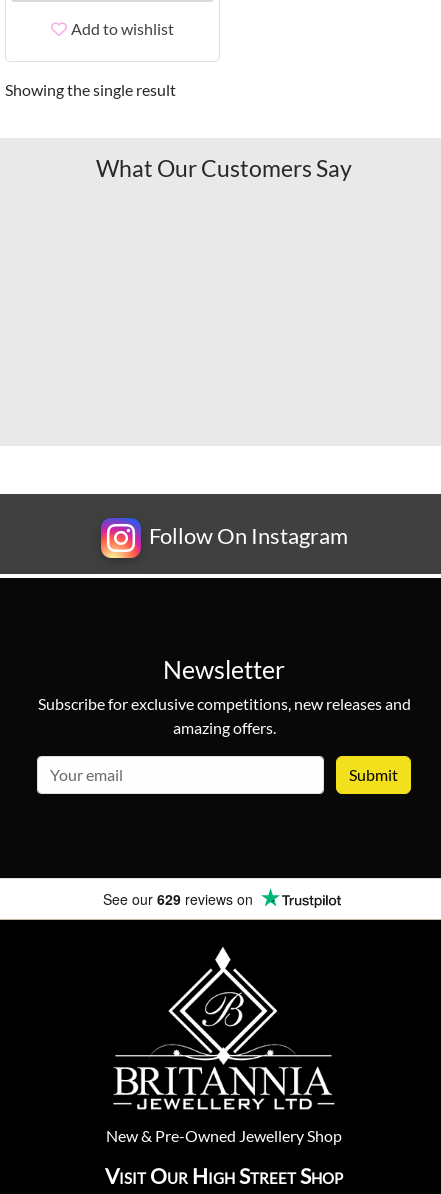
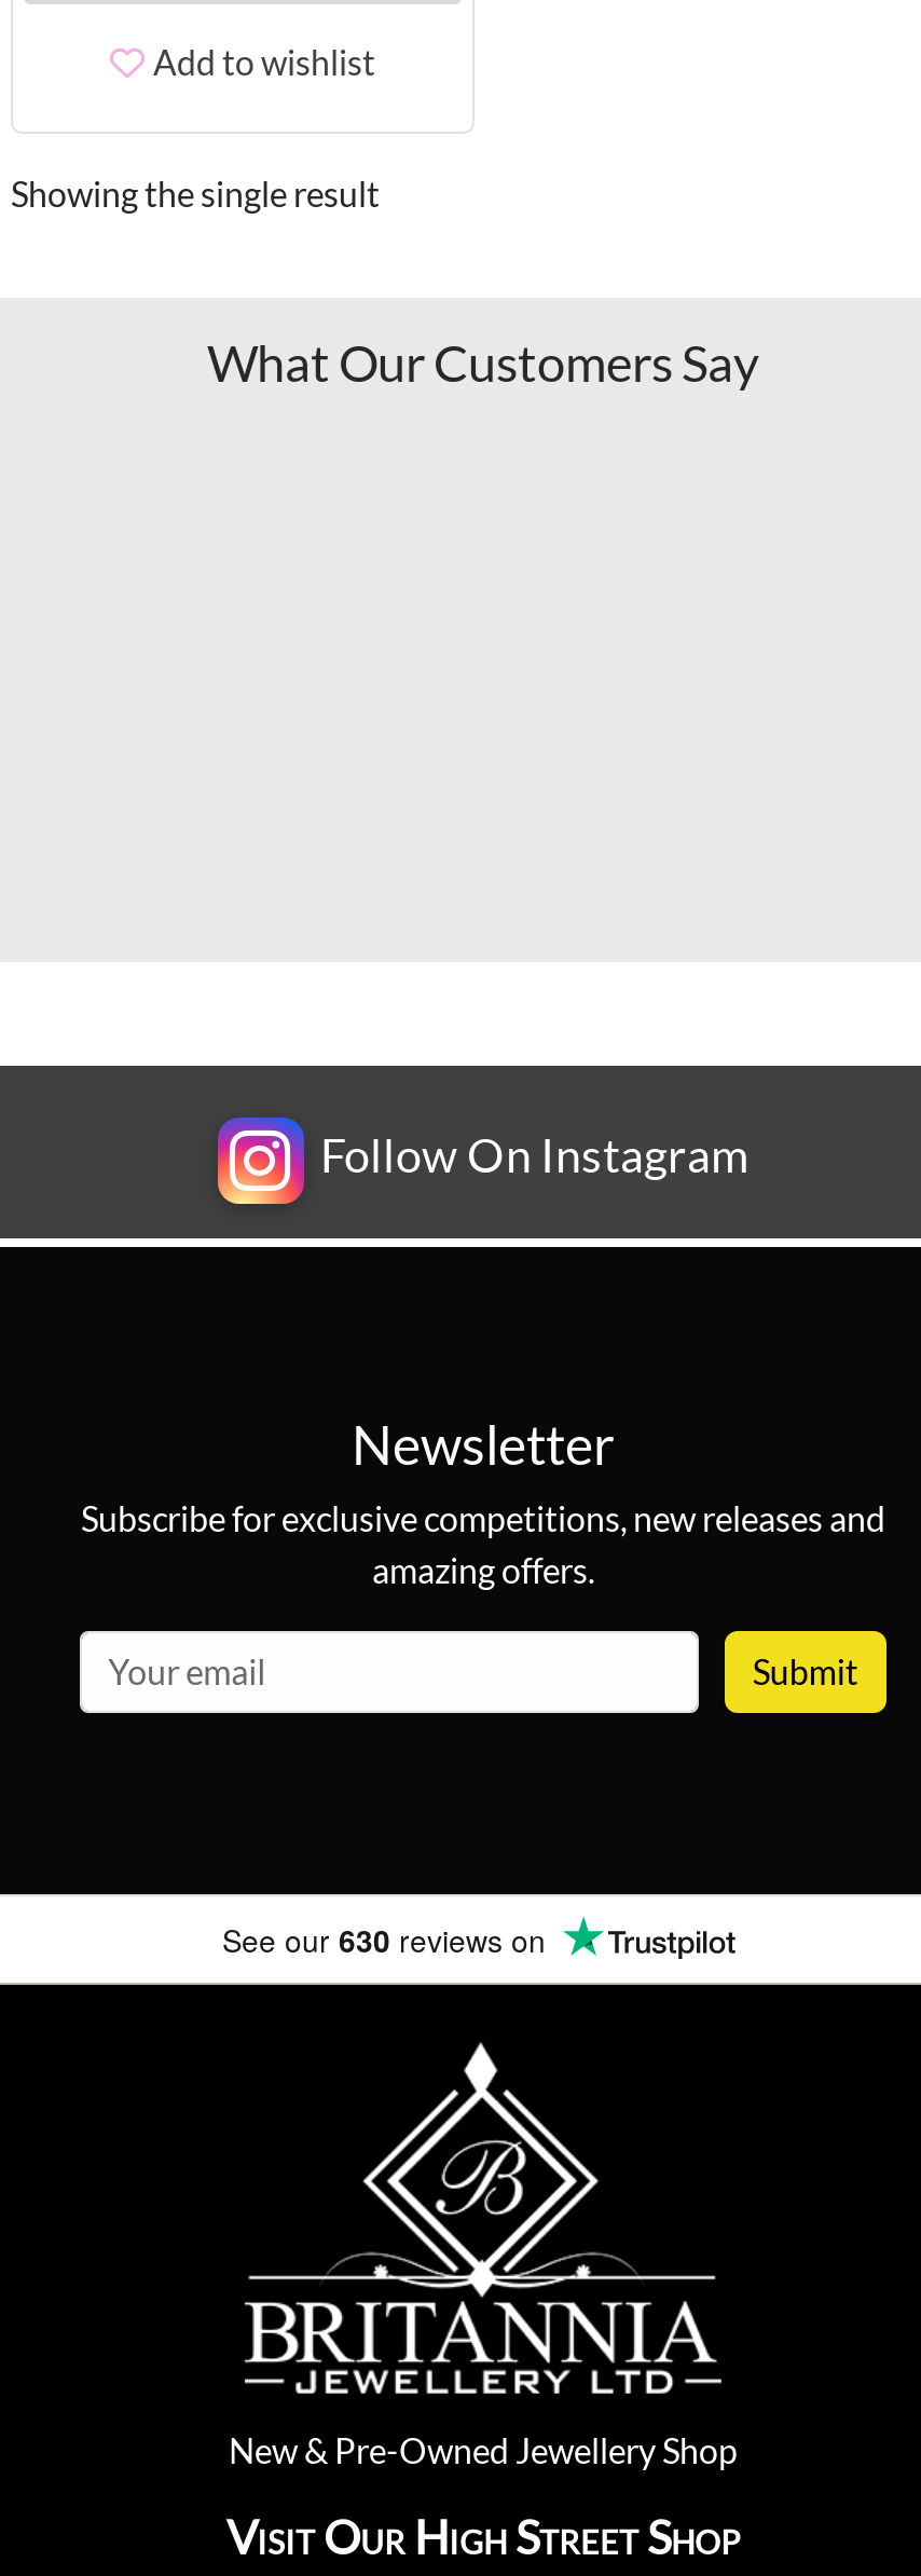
[103,889,257,909] See our 629 reviews on -> [222,1918,554,1961] See our 630 reviews on

